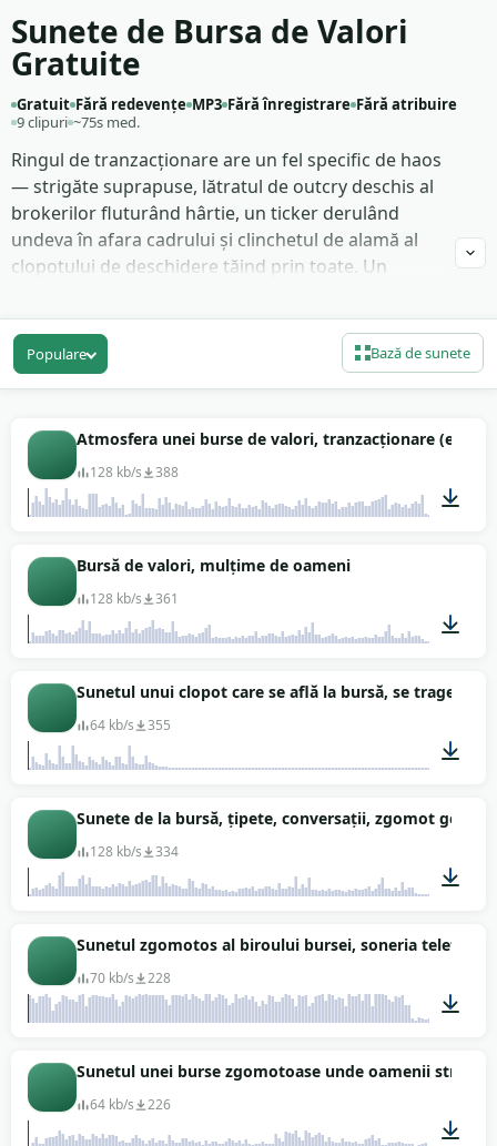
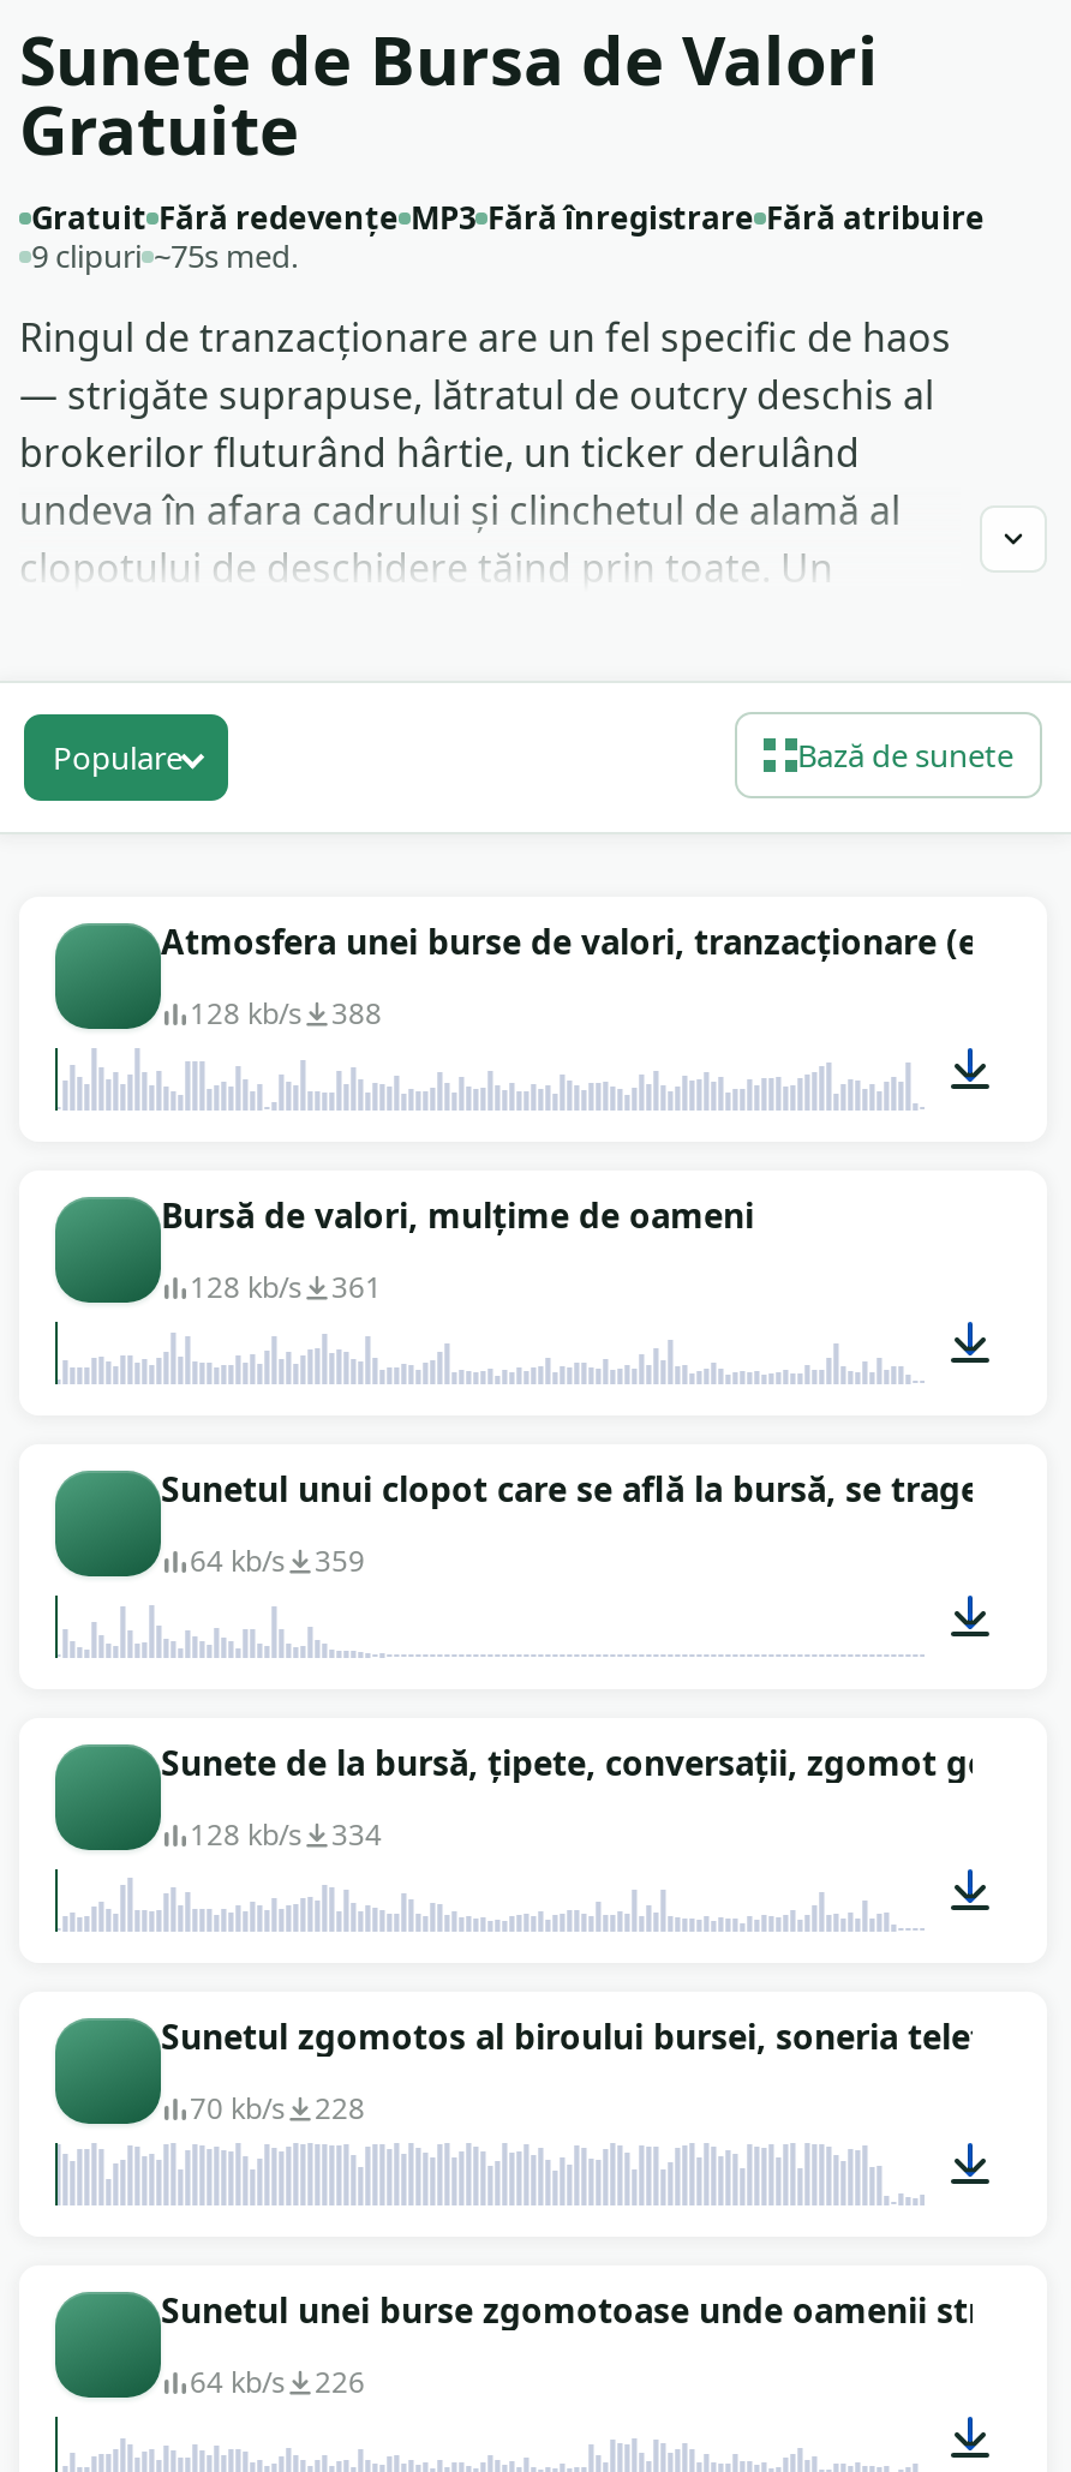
[148,716,171,734] 355 -> [315,1540,365,1581] 359

